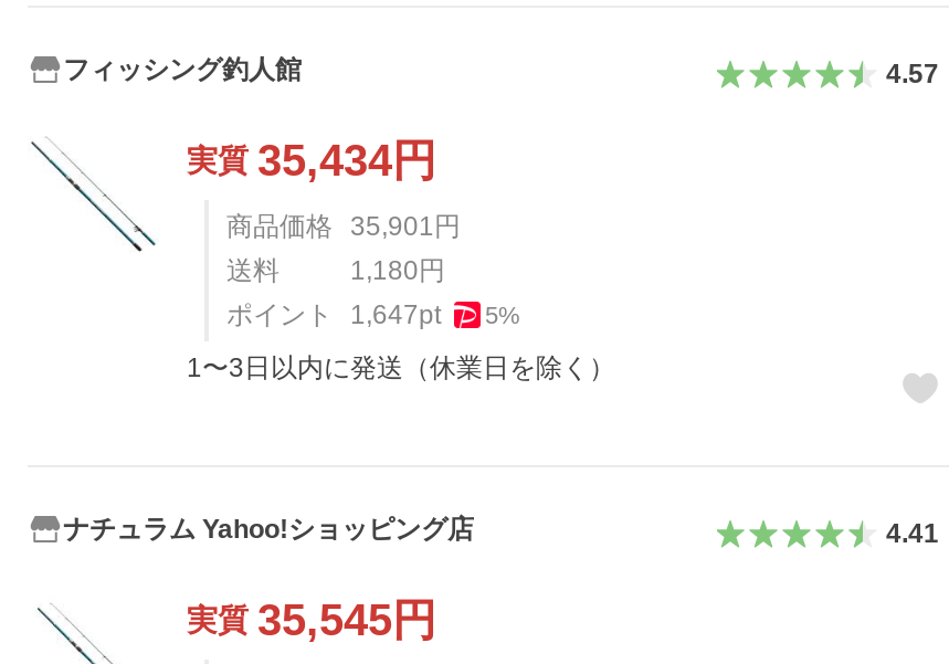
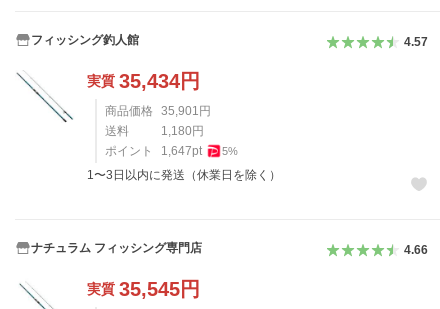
[63,514,939,549] ナチュラム Yahoo!ショッピング店 | 4.41 -> [31,241,427,257] ナチュラム フィッシング専門店 | 4.66

